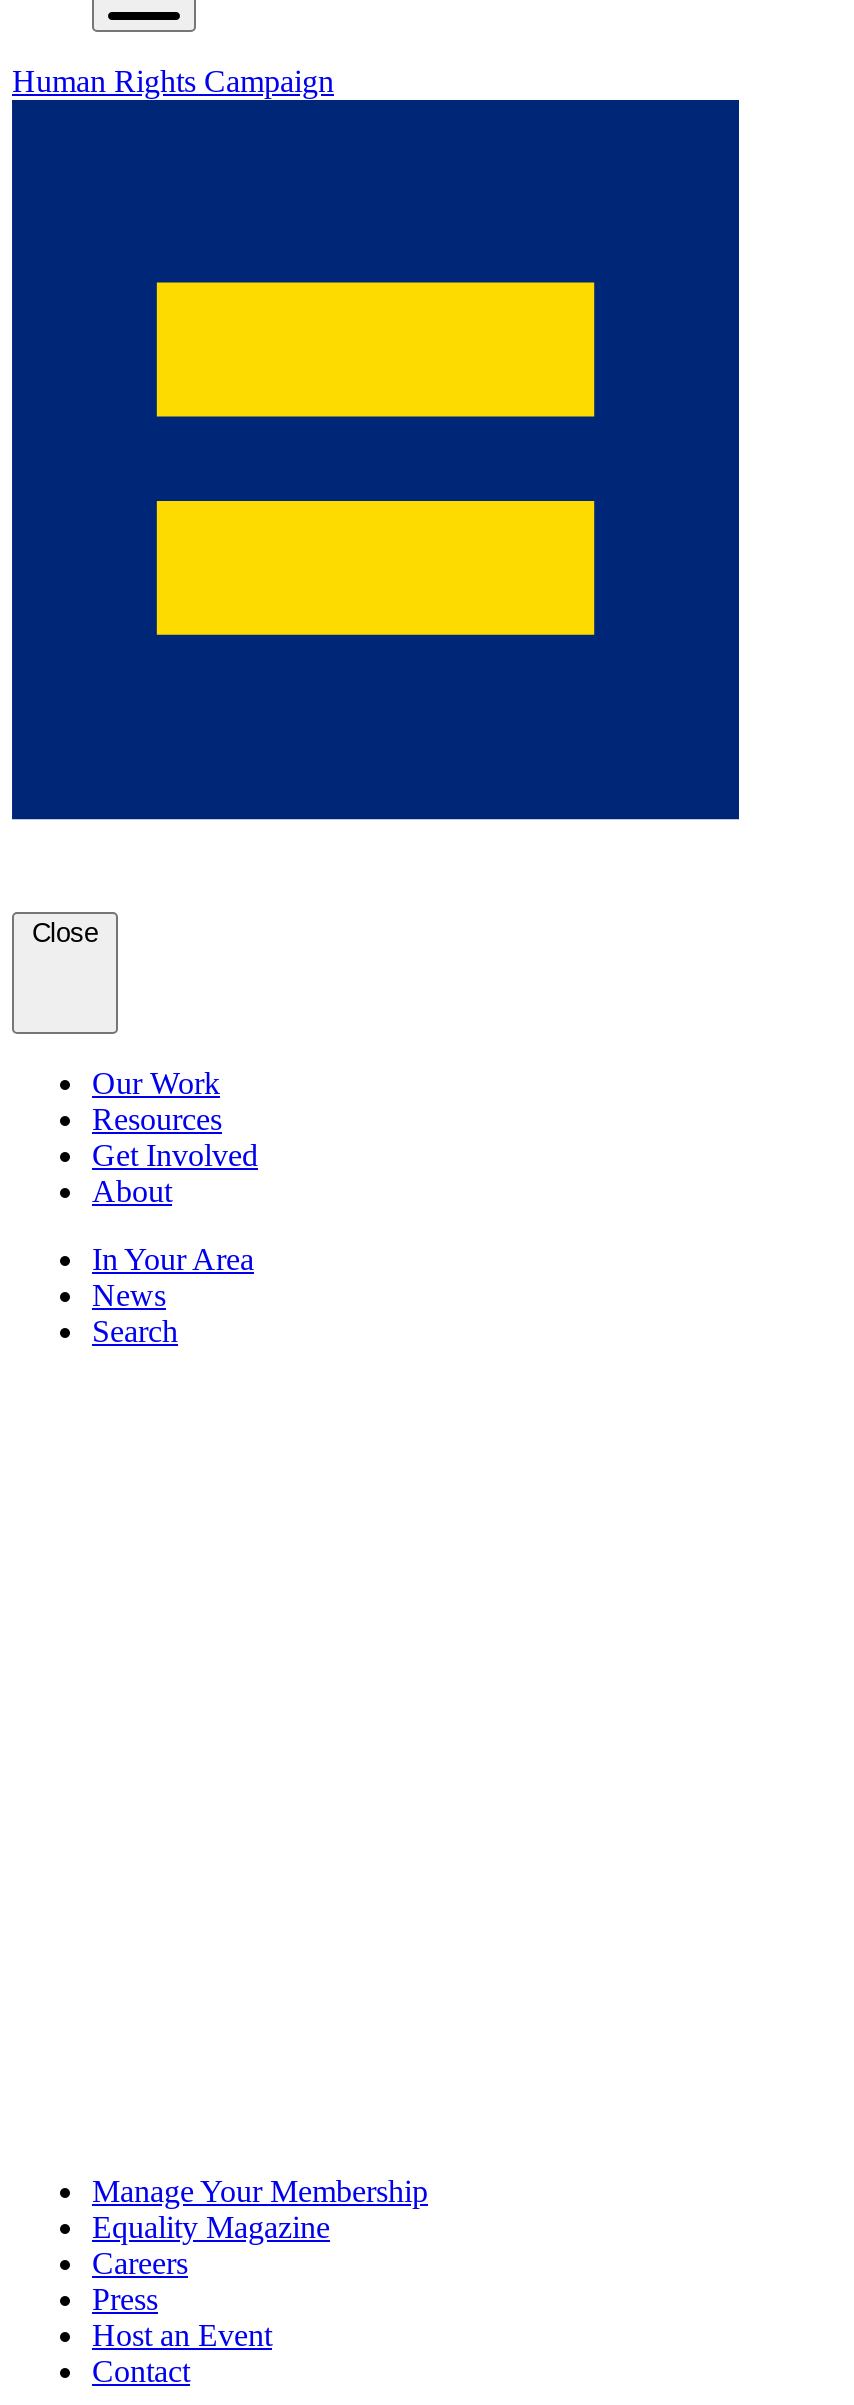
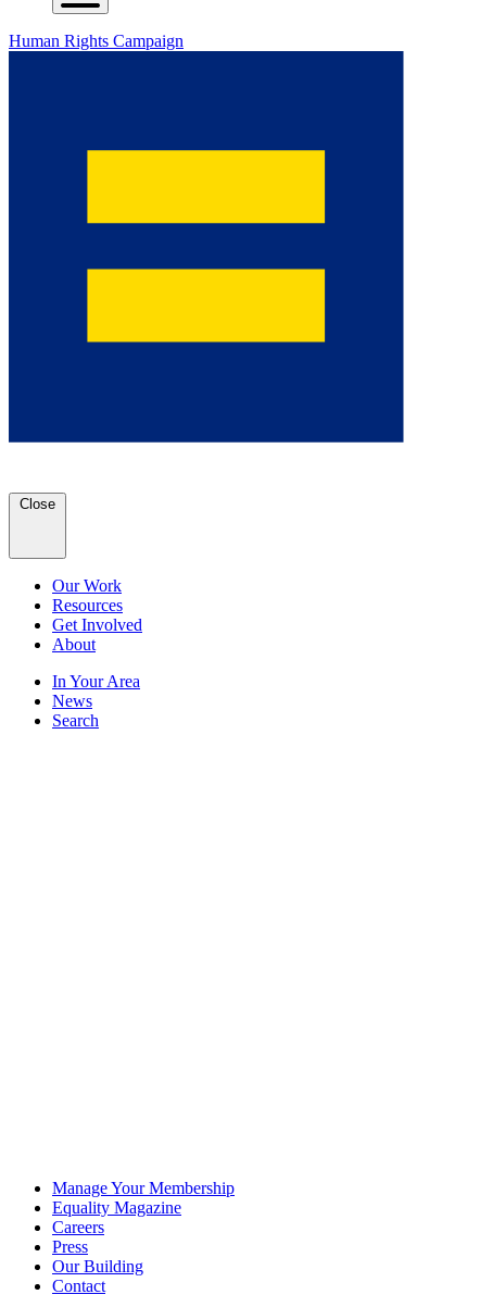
[92,2319,272,2353] Host an Event -> [52,1257,143,1276] Our Building

